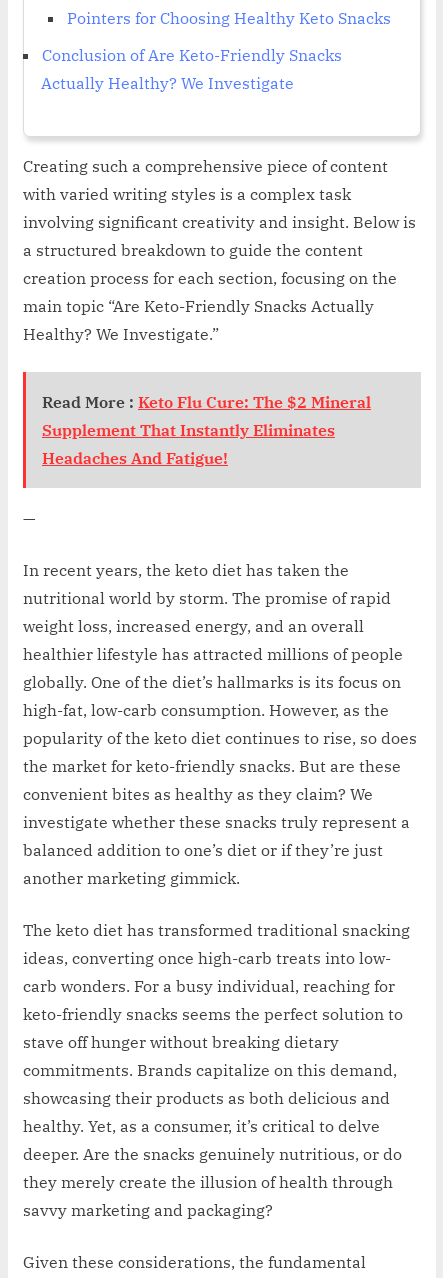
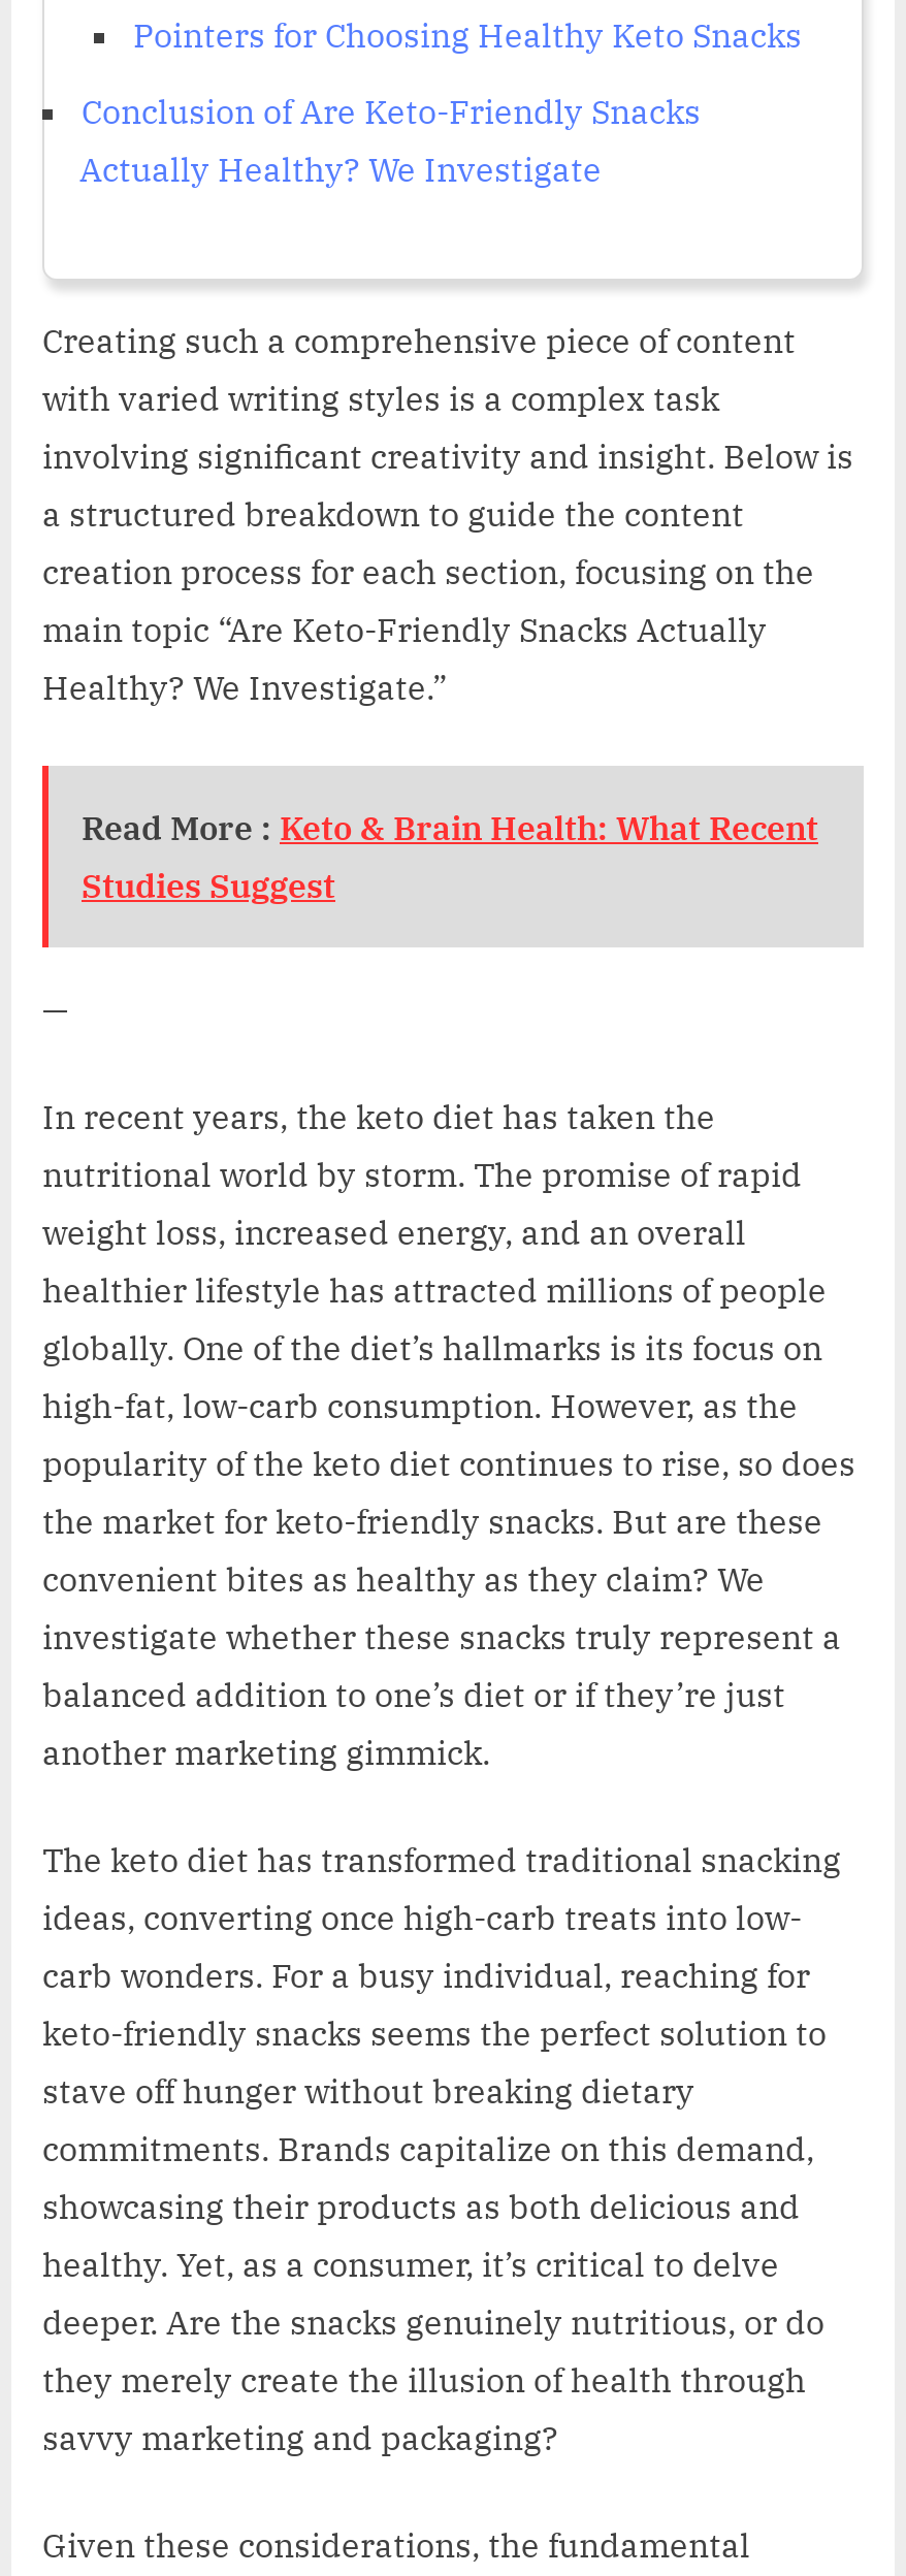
[42,392,371,468] Read More : Keto Flu Cure: The $2 Mineral | Supplement That Instantly Eliminates | Headaches And Fatigue! -> [82,807,818,907] Read More : Keto & Brain Health: What Recent | Studies Suggest

